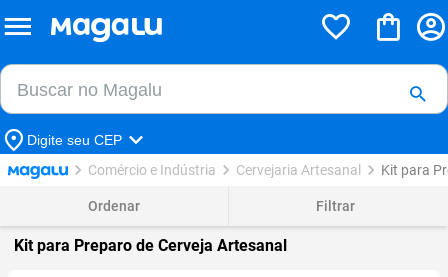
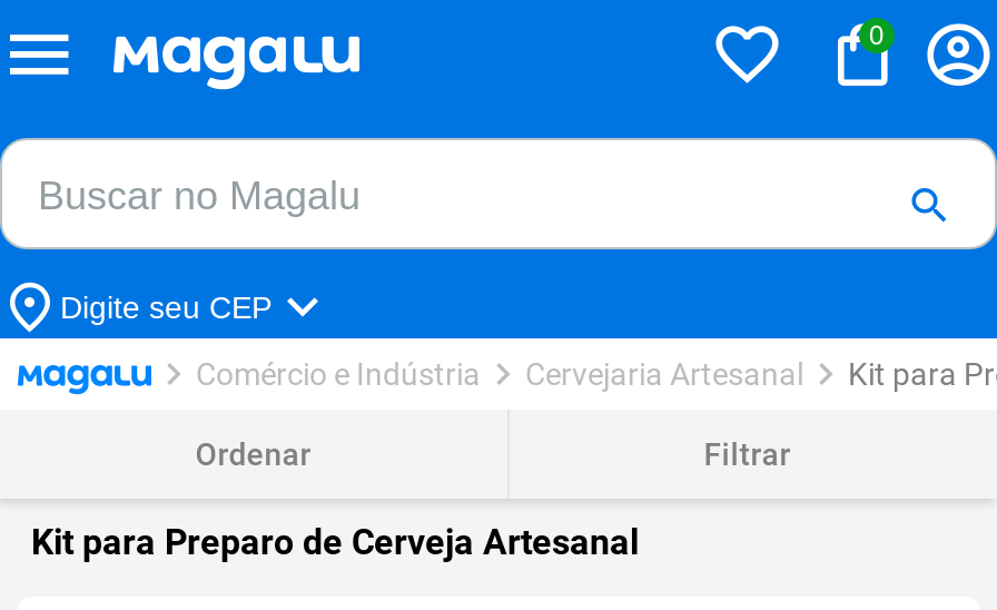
none -> [869,20,885,51] 0

